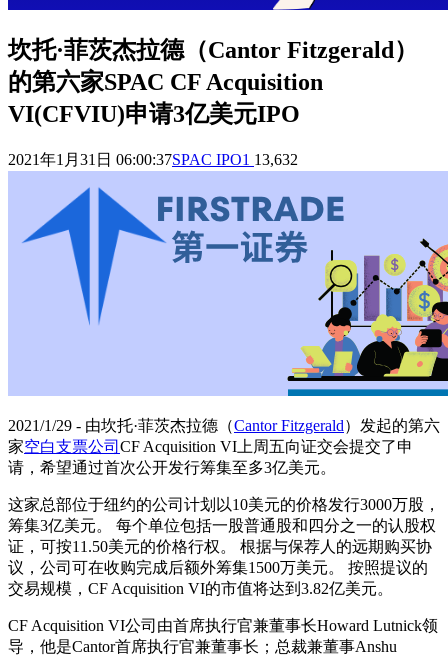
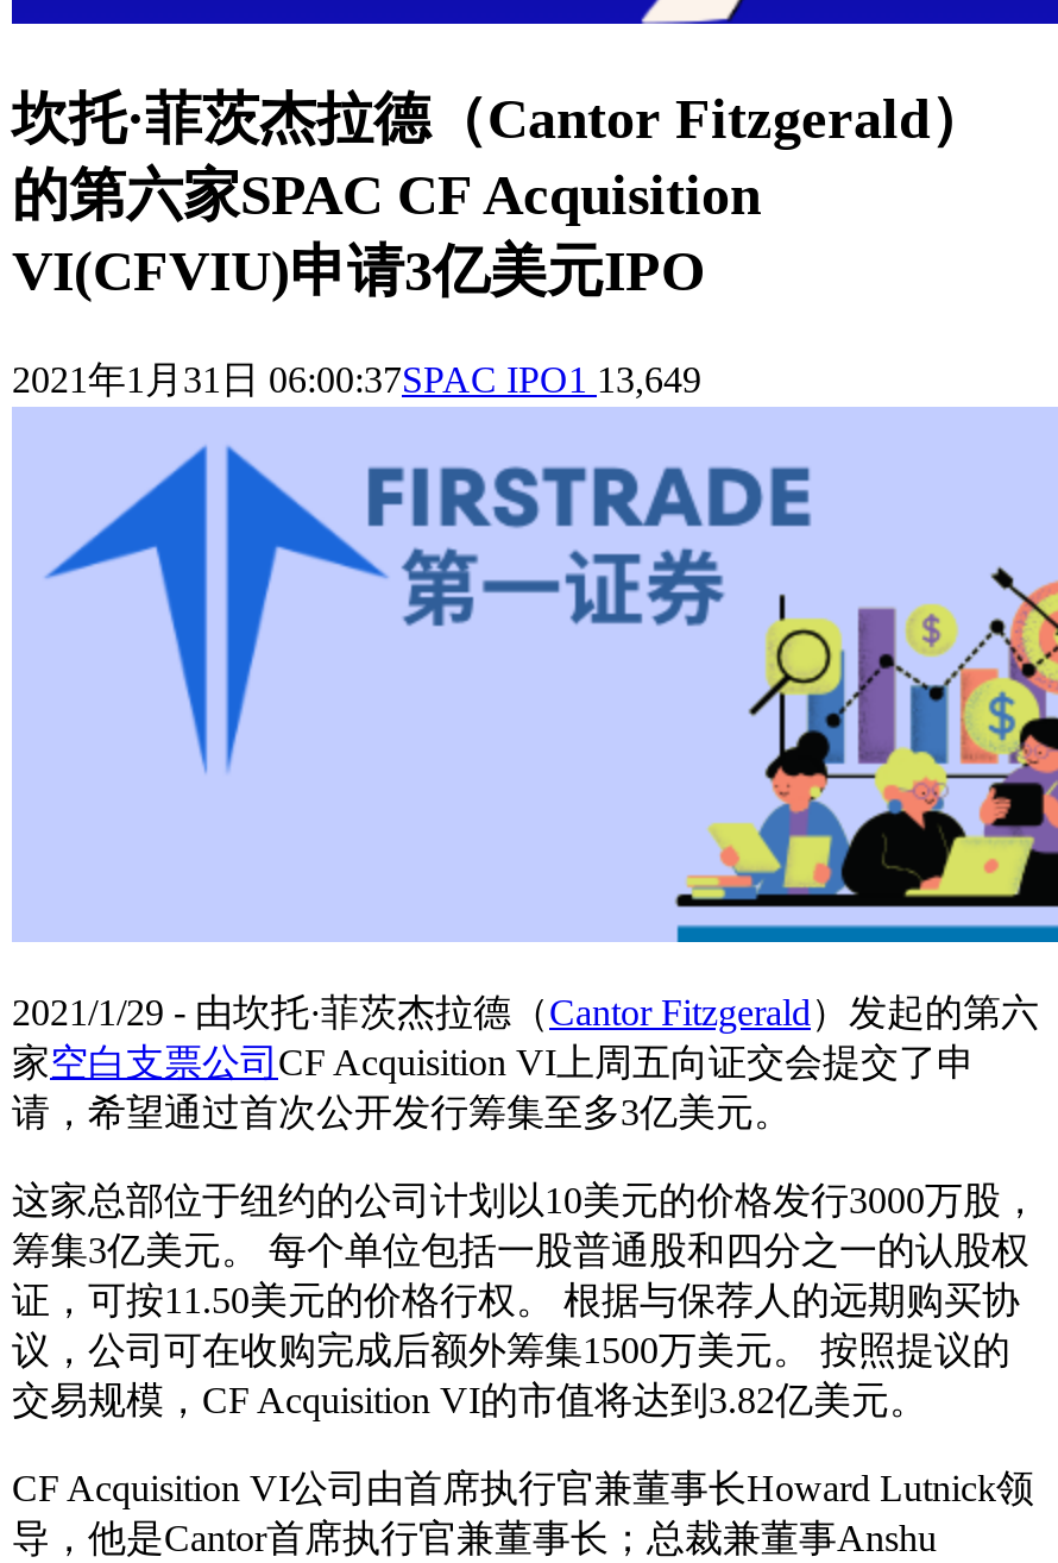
[8,151,298,168] 2021年1月31日 06:00:37SPAC IPO1 13,632 -> [12,359,701,399] 2021年1月31日 06:00:37SPAC IPO1 13,649

